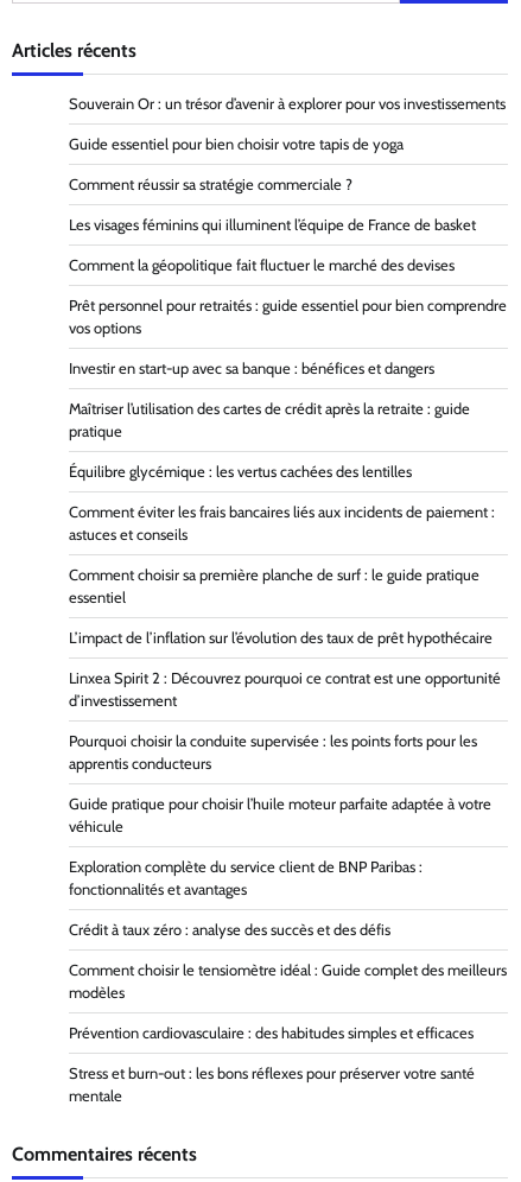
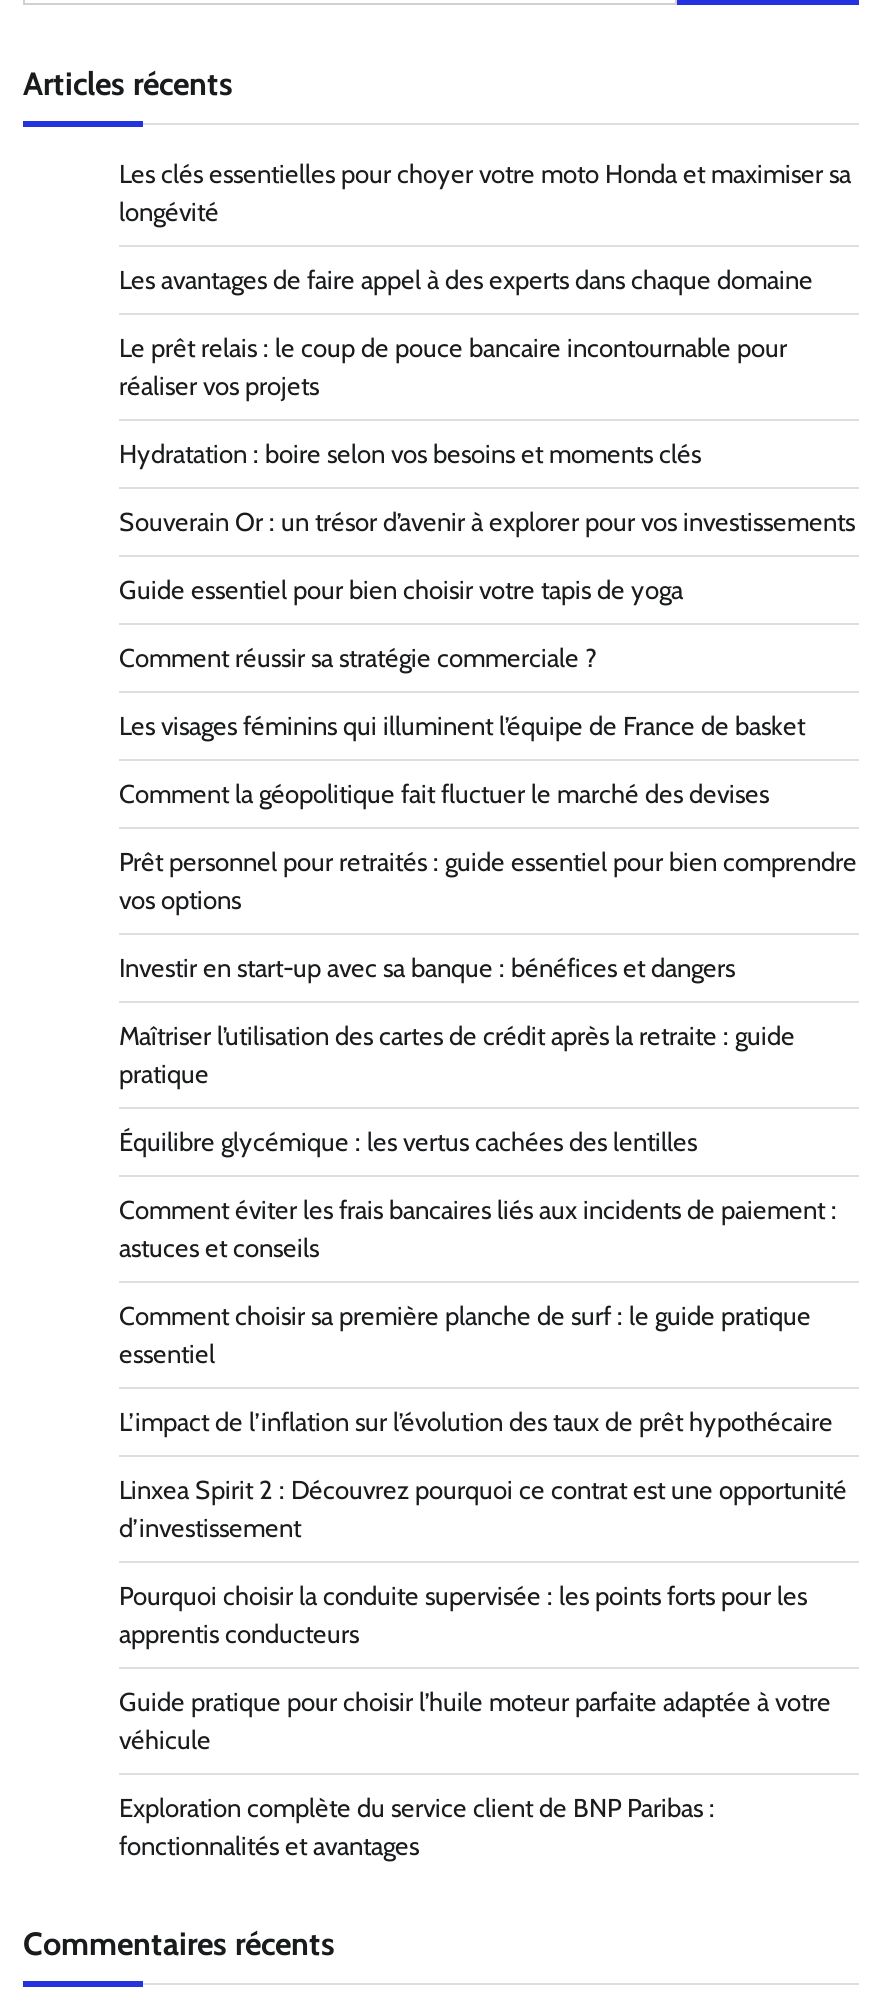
none -> [119,158,851,468] Les clés essentielles pour choyer votre moto Honda et maximiser sa | longévité | Les avantages de faire appel à des experts dans chaque domaine | Le prêt relais : le coup de pouce bancaire incontournable pour | réaliser vos projets | Hydratation : boire selon vos besoins et moments clés
moved [69,95,507,898] -> [119,506,857,1860]: Souverain Or : un trésor d’avenir à explorer pour vos investissements | Guide essentiel pour bien choisir votre tapis de yoga | Comment réussir sa stratégie commerciale ? | ... | Exploration complète du service client de BNP Paribas : | fonctionnalités et avantages
[69,921,507,1105] Crédit à taux zéro : analyse des succès et des défis | Comment choisir le tensiomètre idéal : Guide complet des meilleurs | modèles | Prévention cardiovasculaire : des habitudes simples et efficaces | Stress et burn-out : les bons réflexes pour préserver votre santé | mentale -> none

